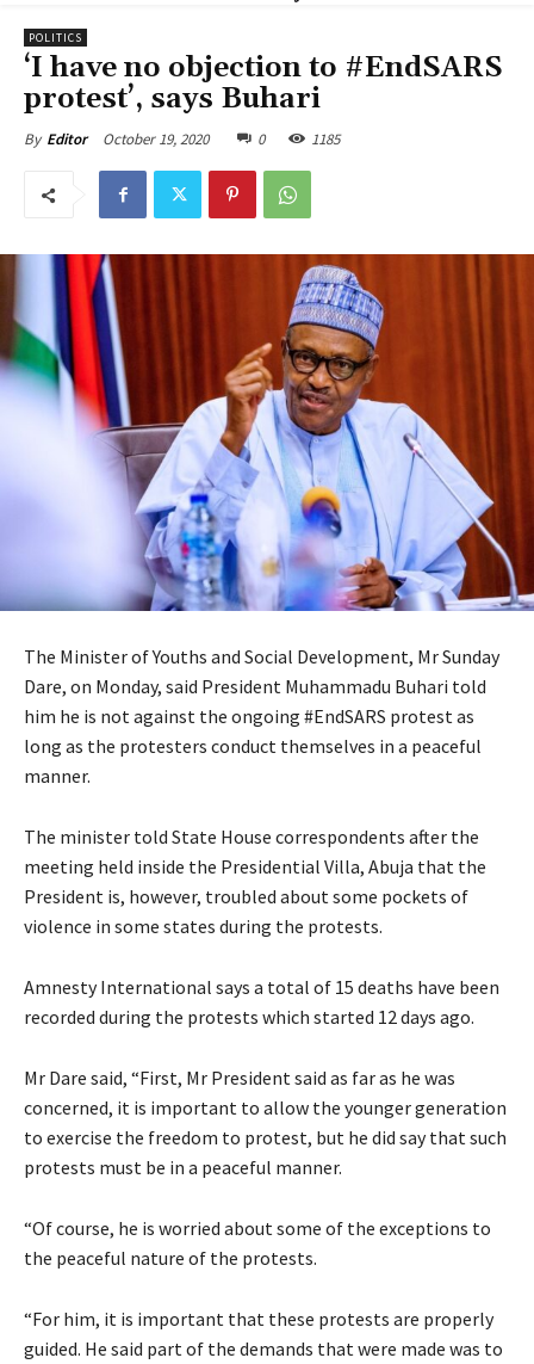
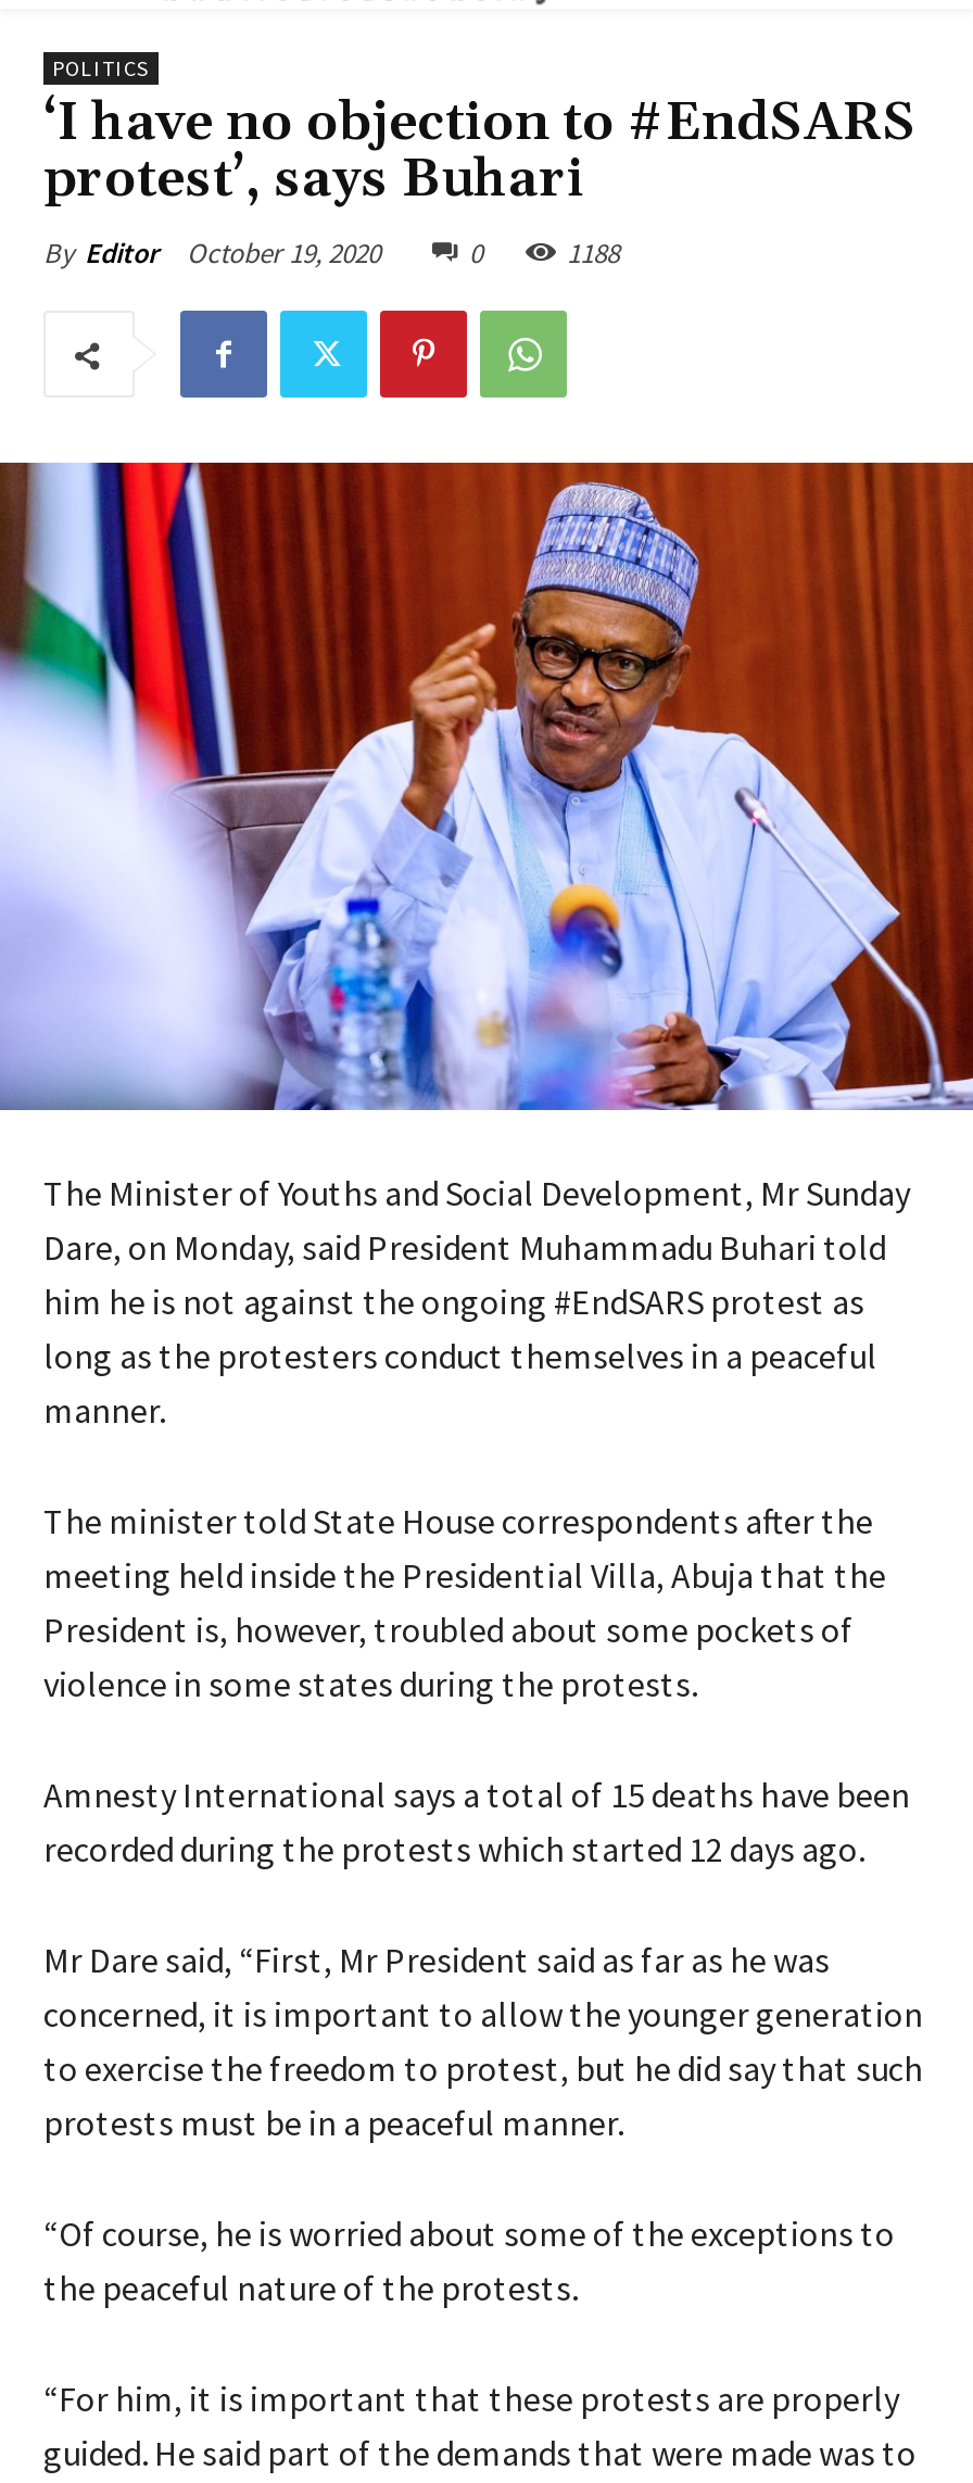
[311,129,340,149] 1185 -> [567,234,619,271] 1188

